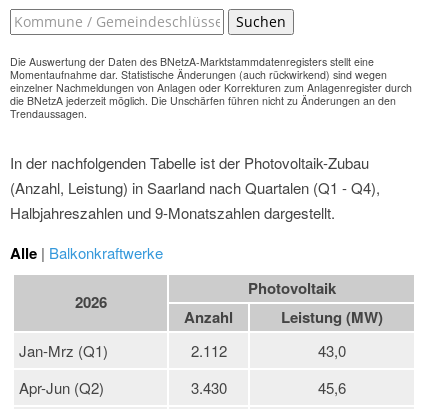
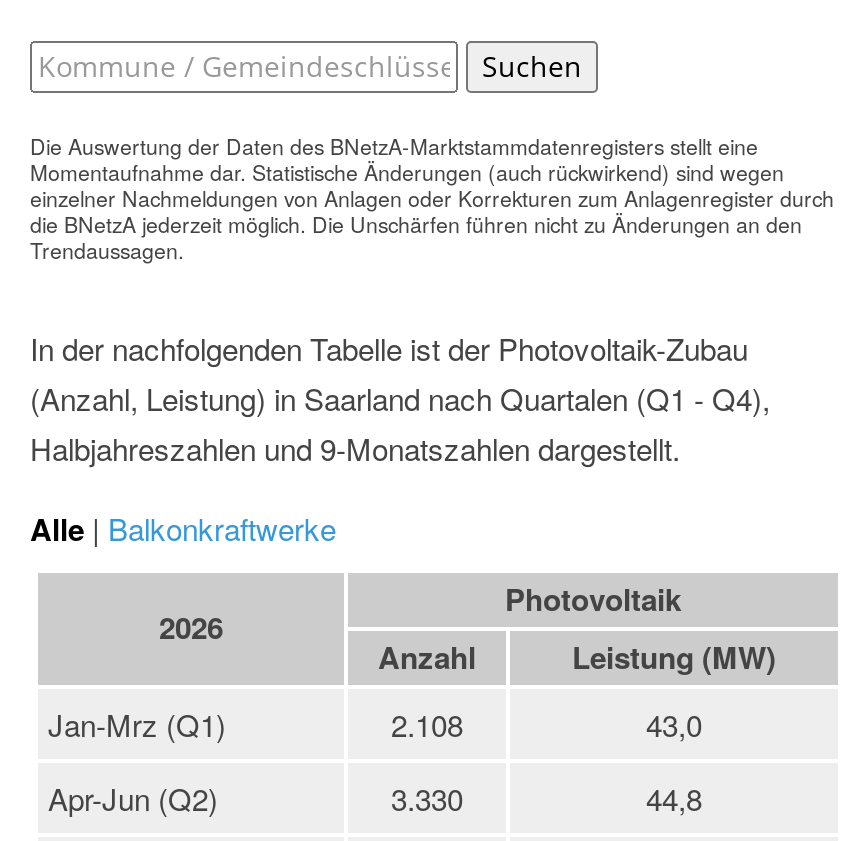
[190,340,226,361] 2.112 -> [391,703,463,745] 2.108
[190,377,226,398] 3.430 -> [391,777,463,819] 3.330
[318,377,346,398] 45,6 -> [646,777,702,819] 44,8

